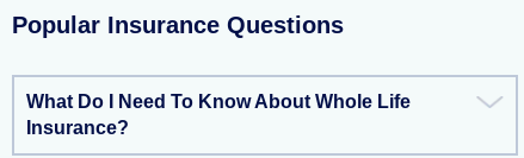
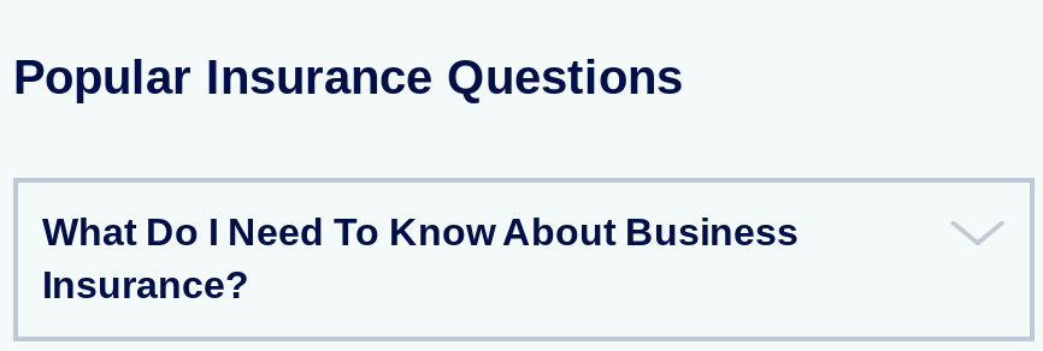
[26,91,411,112] What Do I Need To Know About Whole Life -> [42,212,799,252] What Do I Need To Know About Business

